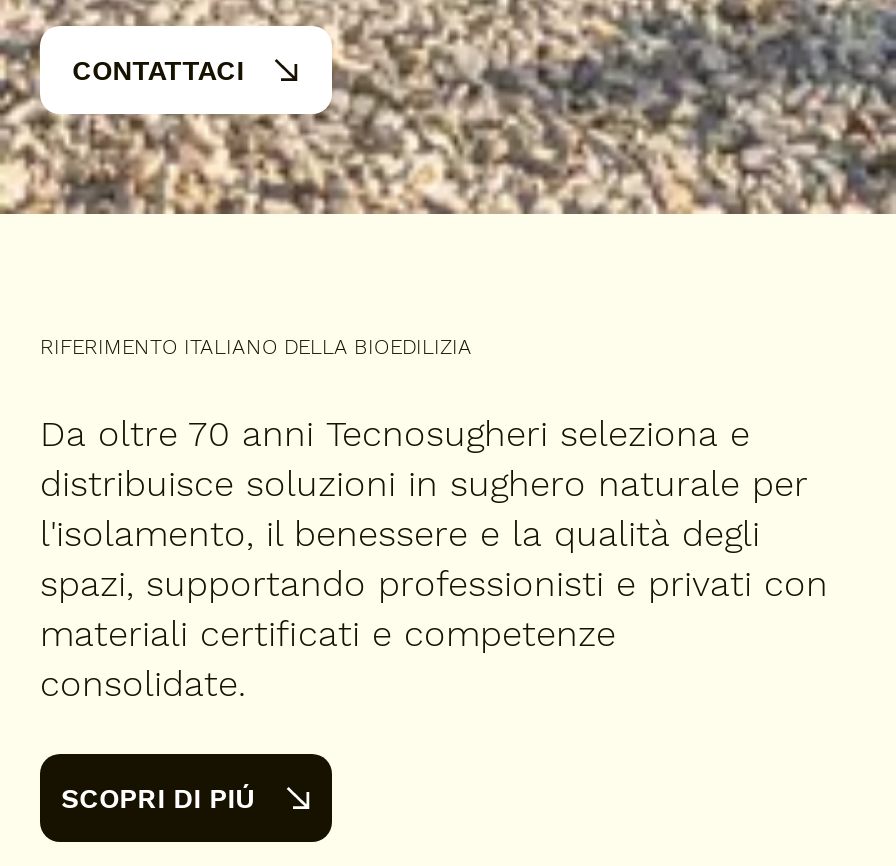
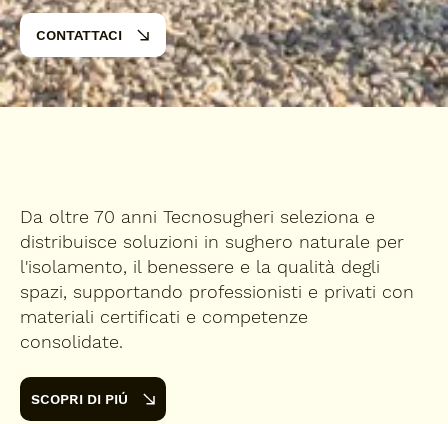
[40,334,472,360] RIFERIMENTO ITALIANO DELLA BIOEDILIZIA -> none

